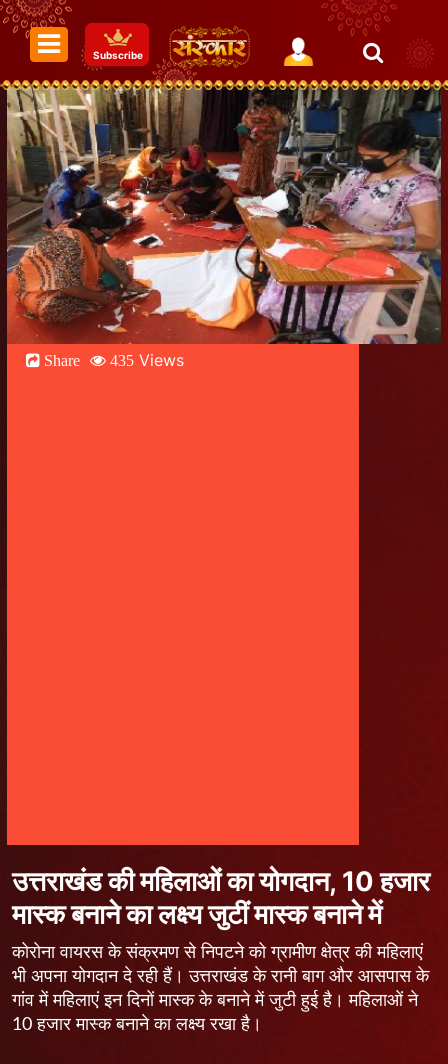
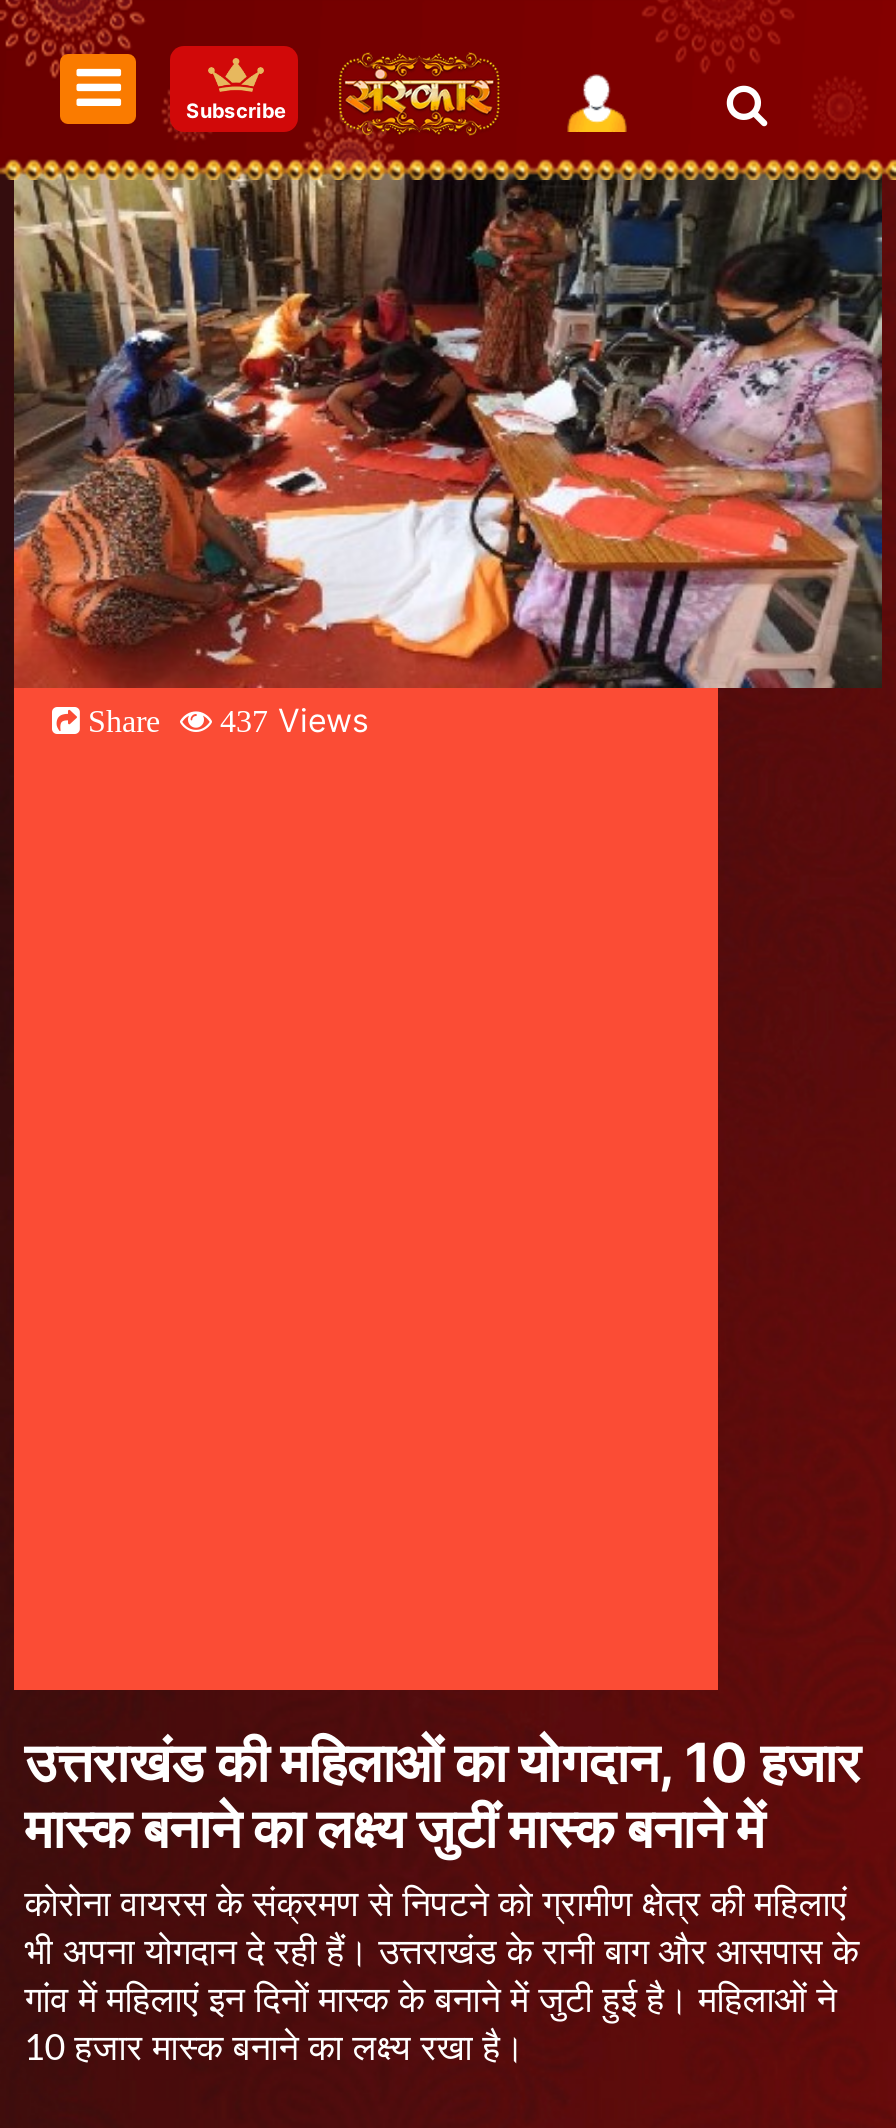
[44,350,184,370] Share 435 Views -> [88,701,368,741] Share 437 Views

